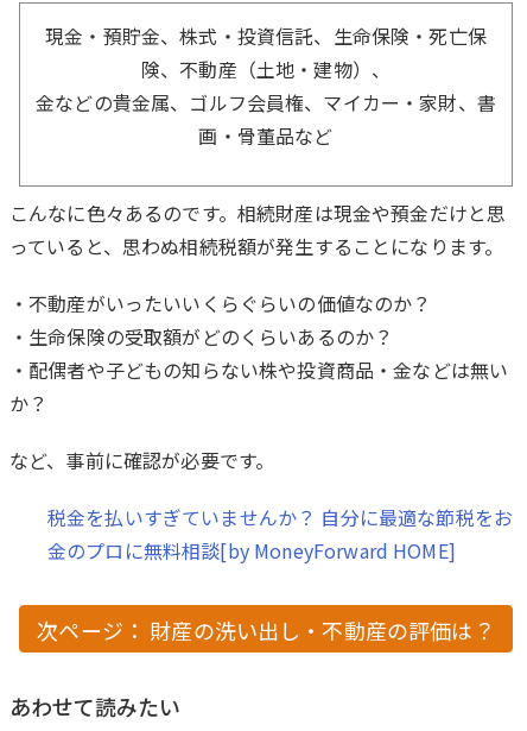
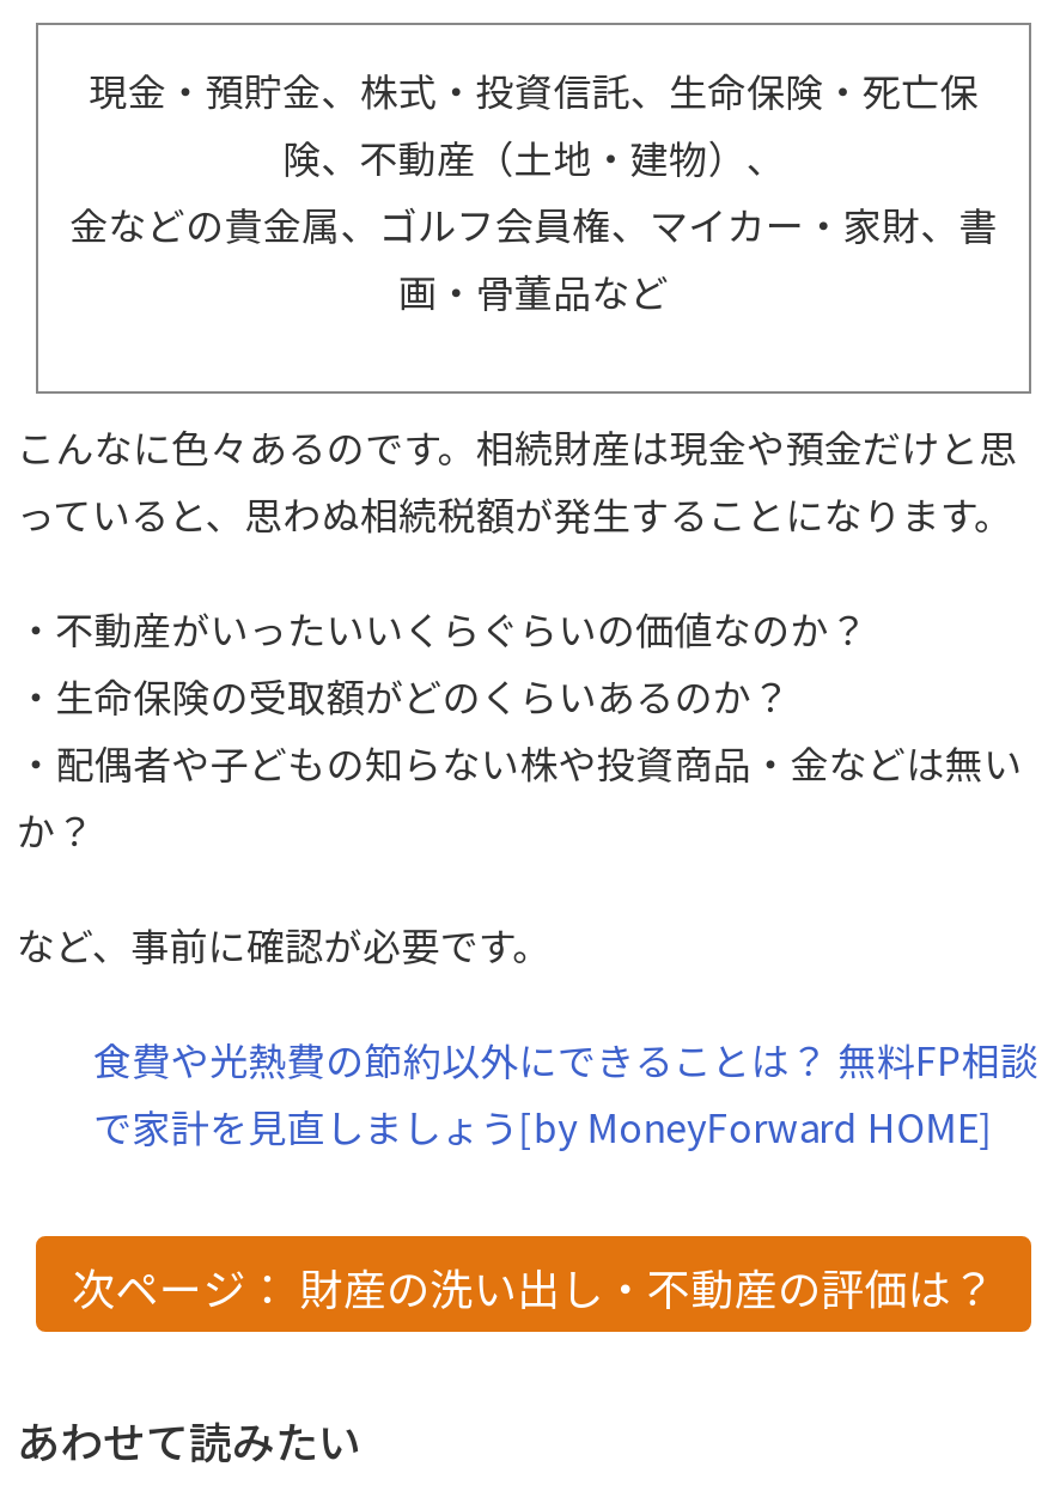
[47,502,513,564] 税金を払いすぎていませんか？ 自分に最適な節税をお | 金のプロに無料相談[by MoneyForward HOME] -> [93,1029,1039,1154] 食費や光熱費の節約以外にできることは？ 無料FP相談 | で家計を見直しましょう[by MoneyForward HOME]

